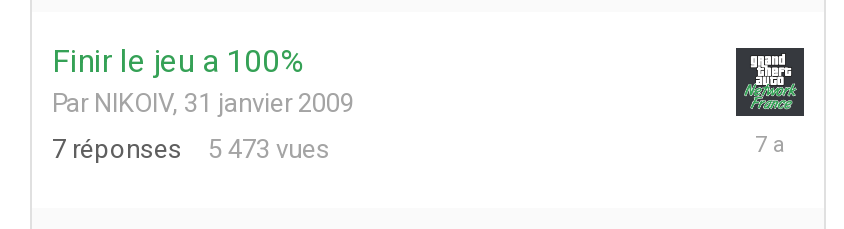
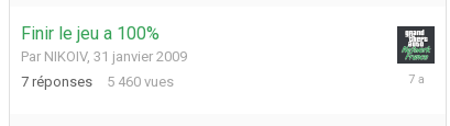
[52,133,330,163] 7 réponses 5 473 vues -> [21,73,174,90] 7 réponses 5 460 vues

